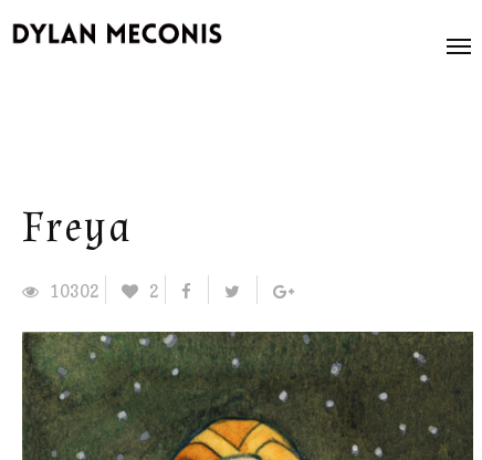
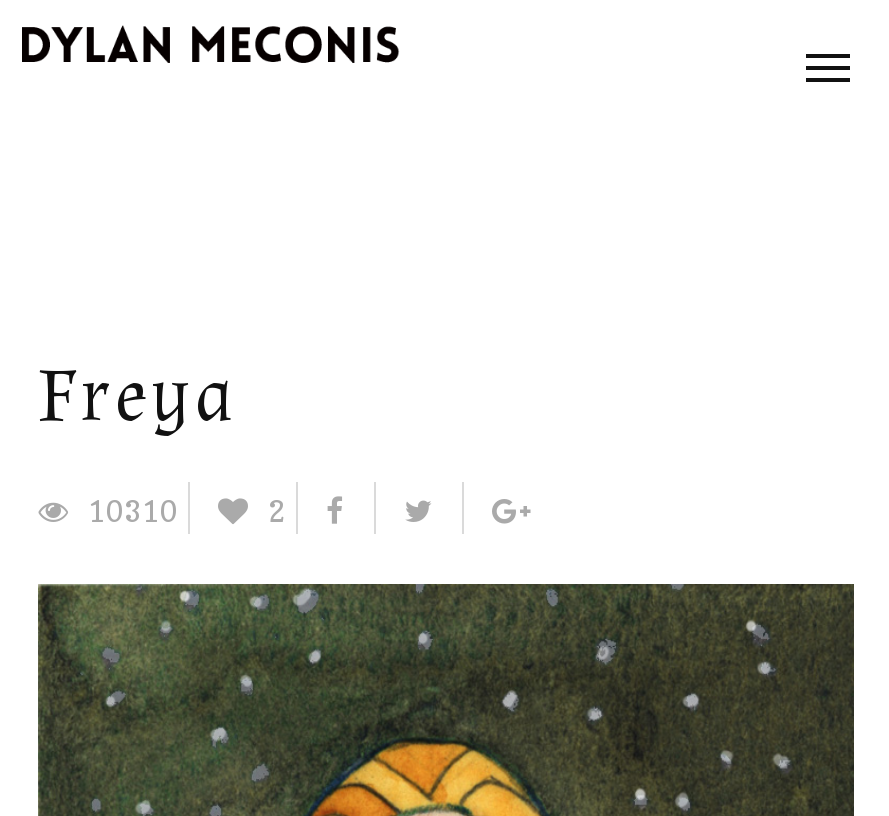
[50,281,99,302] 10302 -> [88,492,178,530] 10310

